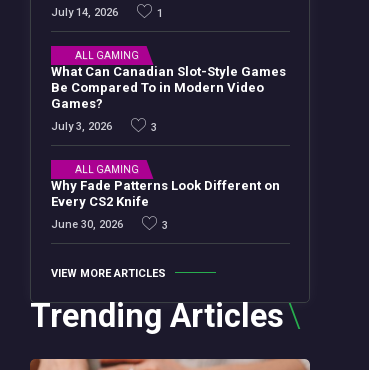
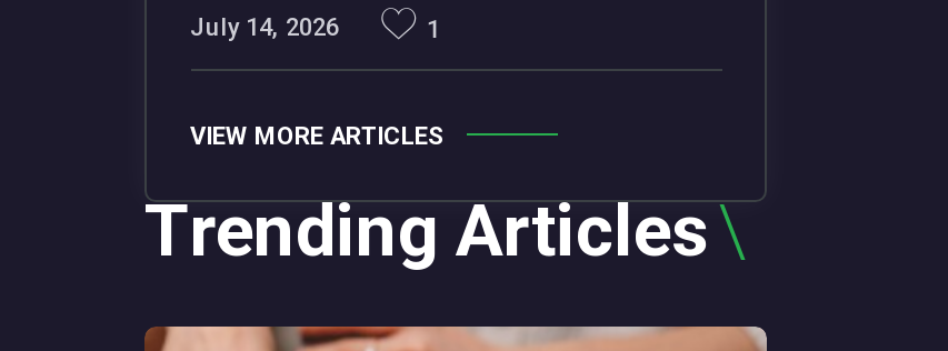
[50,50,285,232] ALL GAMING | What Can Canadian Slot-Style Games | Be Compared To in Modern Video | Games? | July 3, 2026 | 3 | ALL GAMING | Why Fade Patterns Look Different on | Every CS2 Knife | June 30, 2026 | 3 -> none

